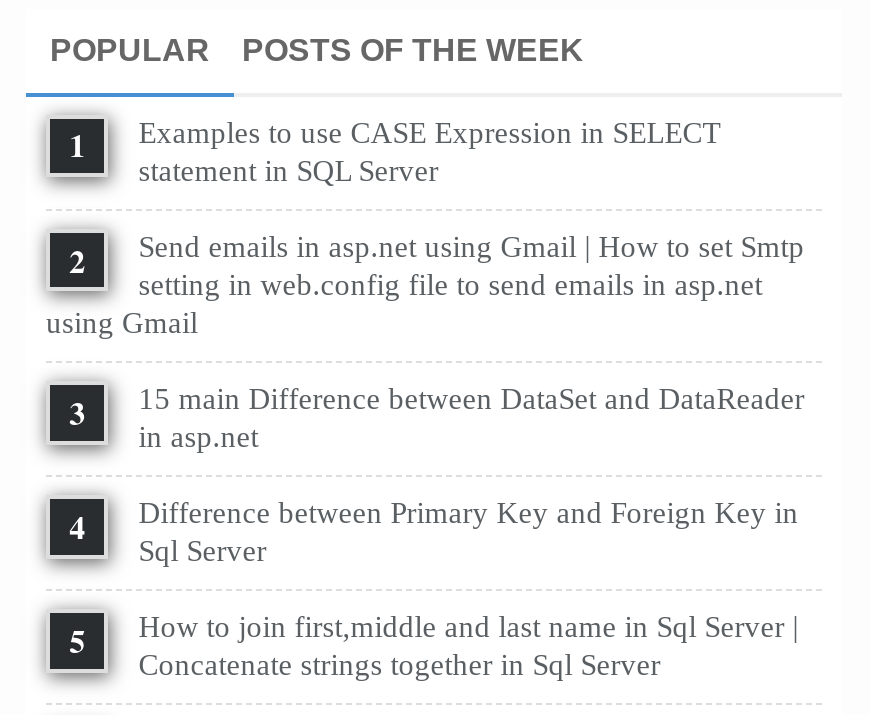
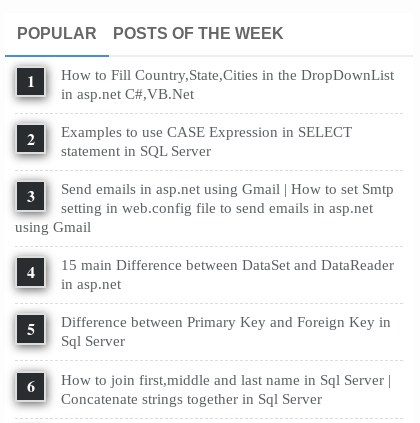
none -> [61,67,394,102] How to Fill Country,State,Cities in the DropDownList | in asp.net C#,VB.Net

